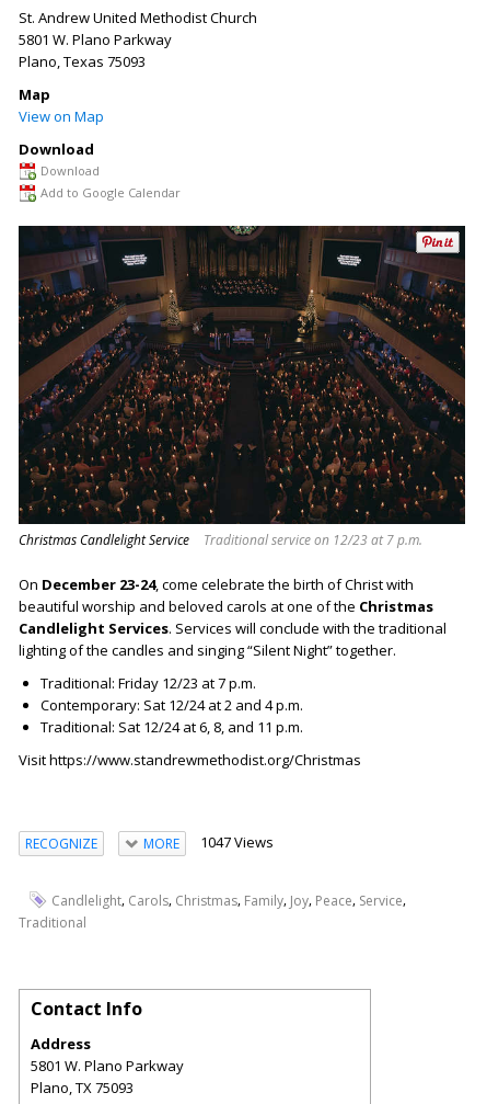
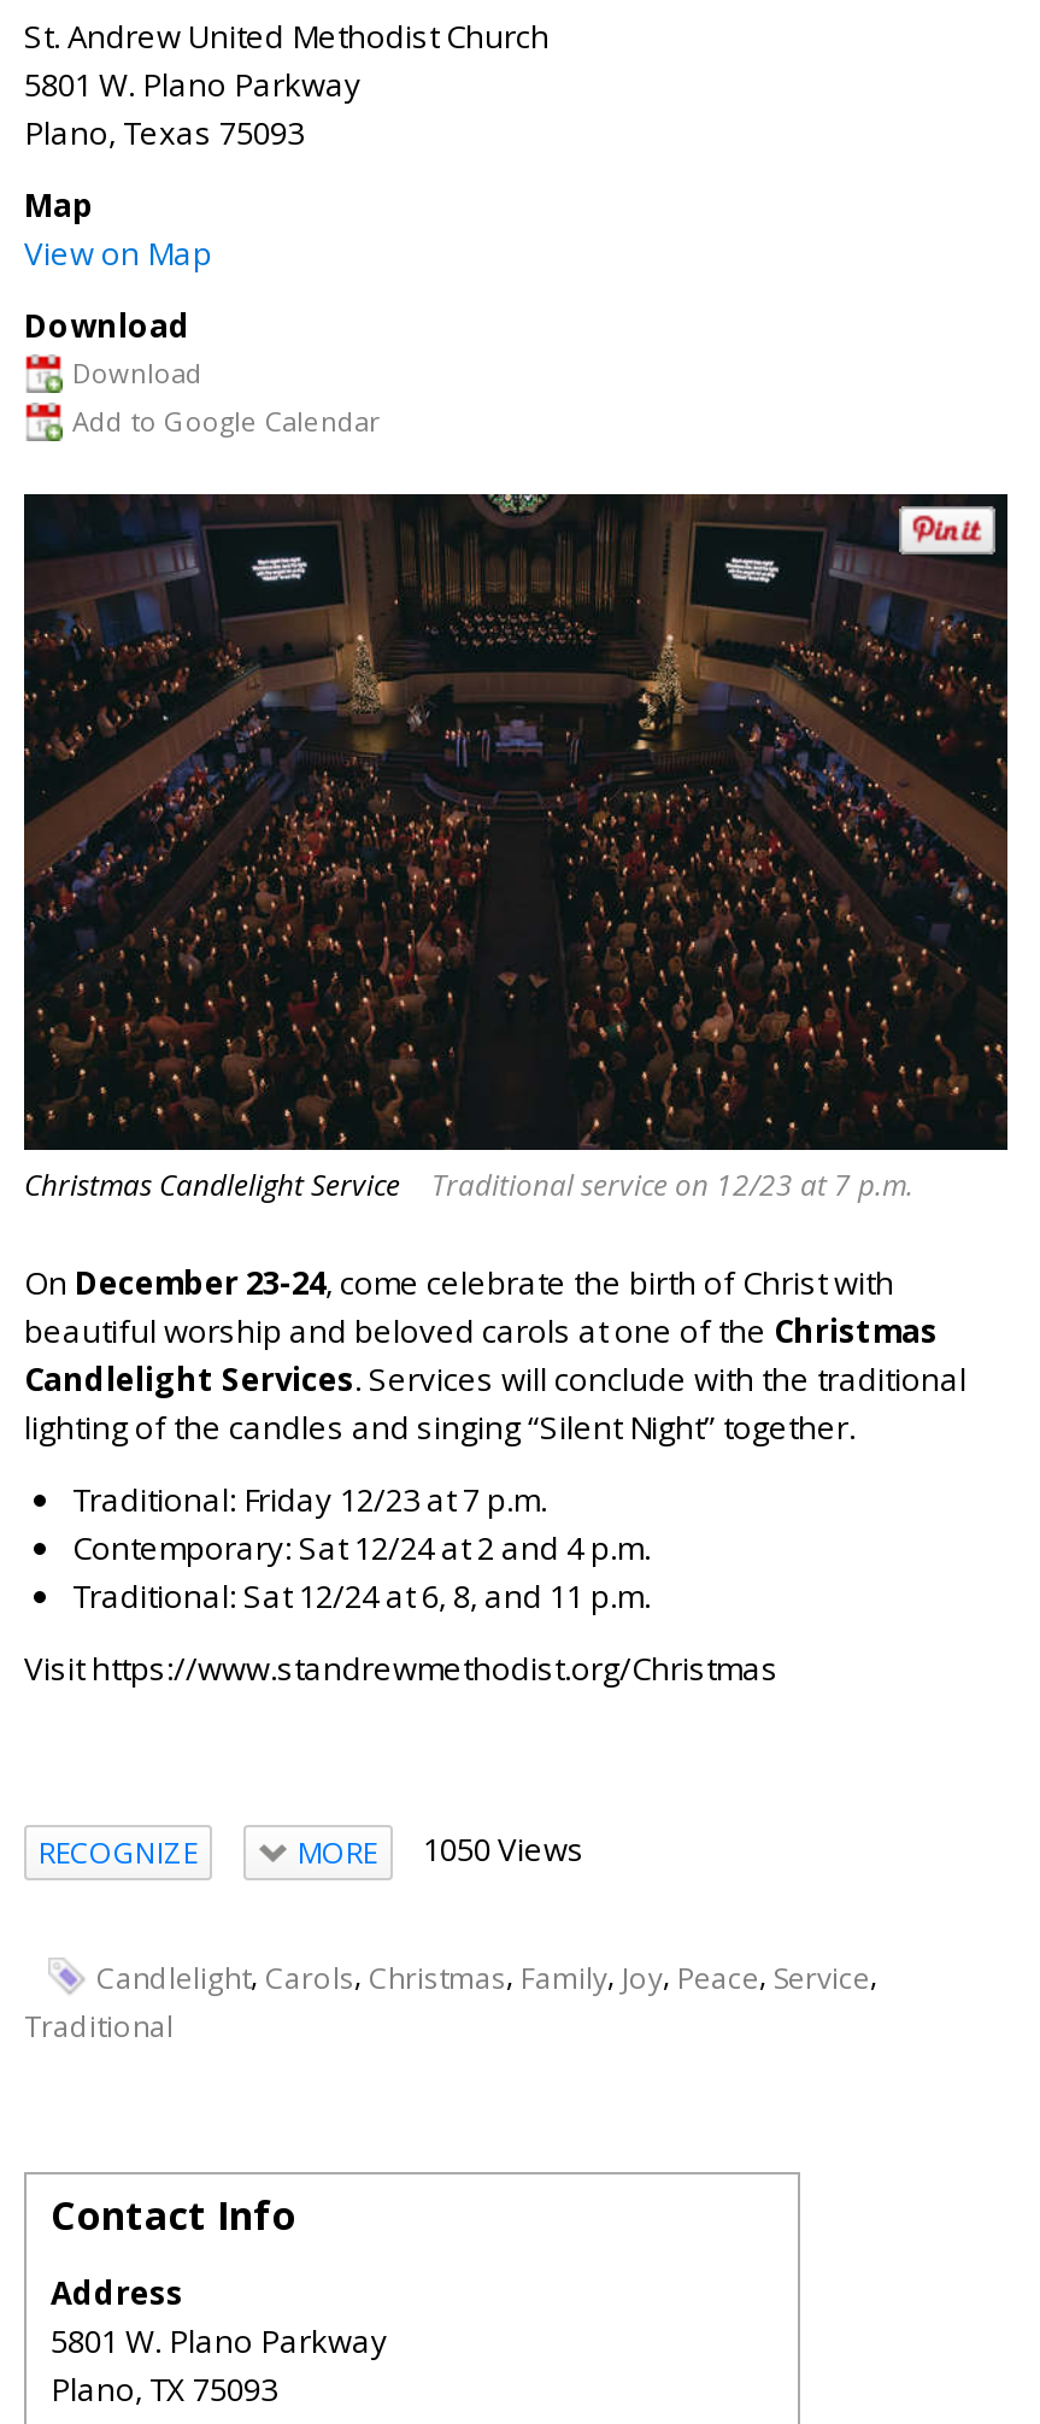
[143,832,273,853] MORE 1047 Views -> [298,1828,584,1874] MORE 1050 Views

